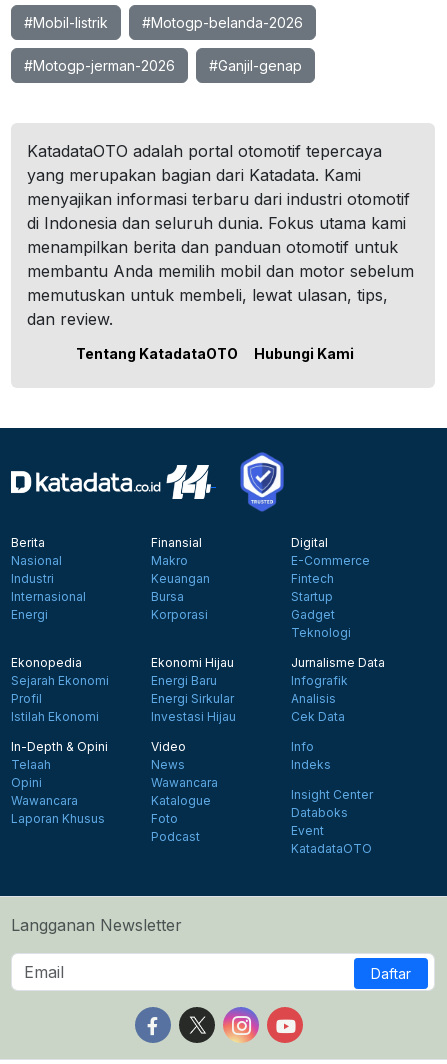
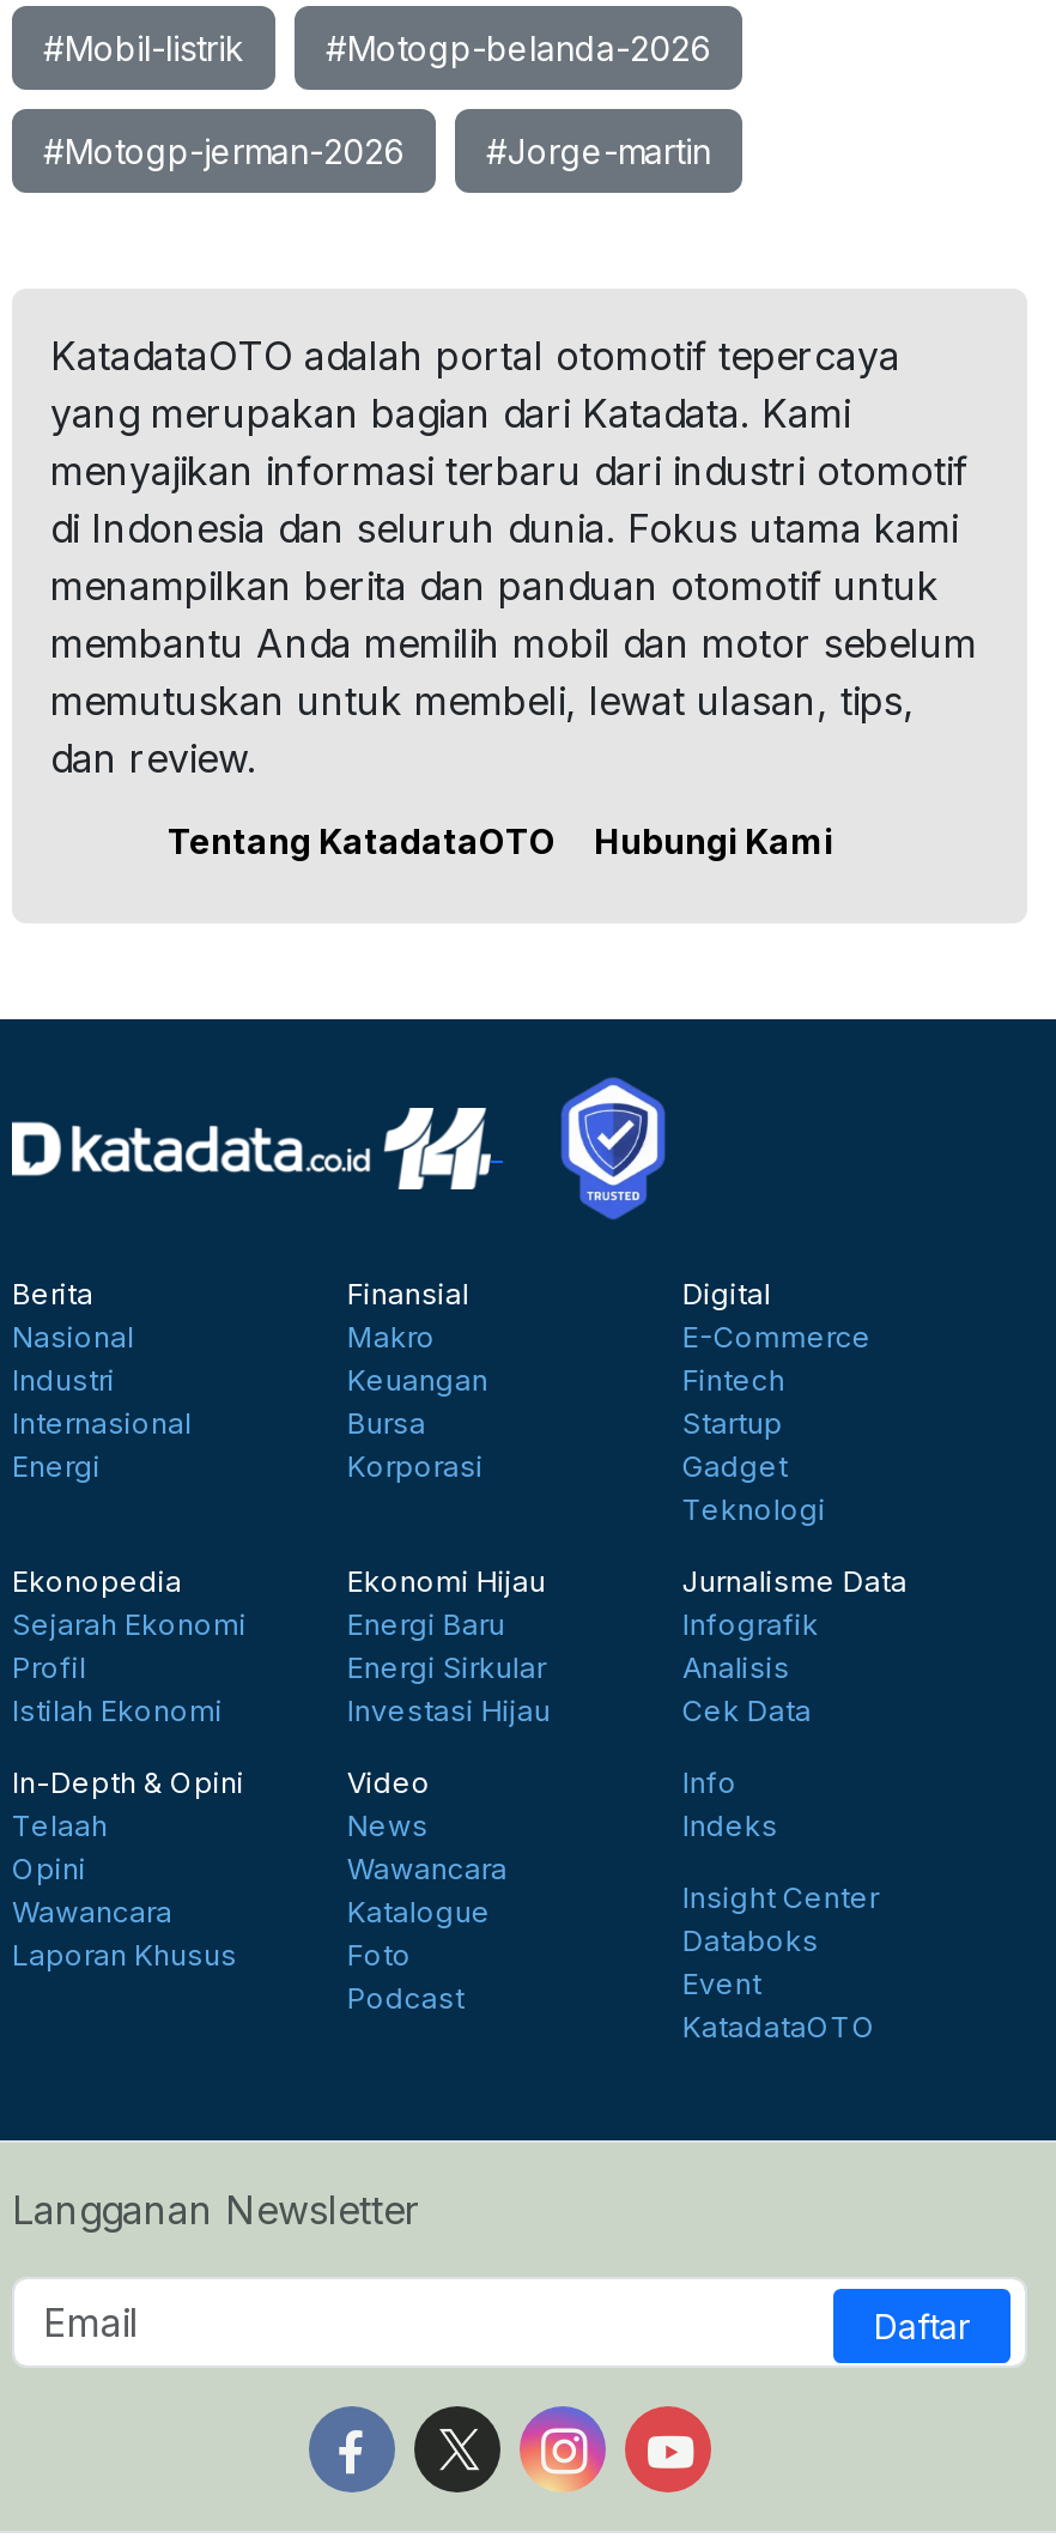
[209,57,302,74] #Ganjil-genap -> [486,131,711,171] #Jorge-martin

